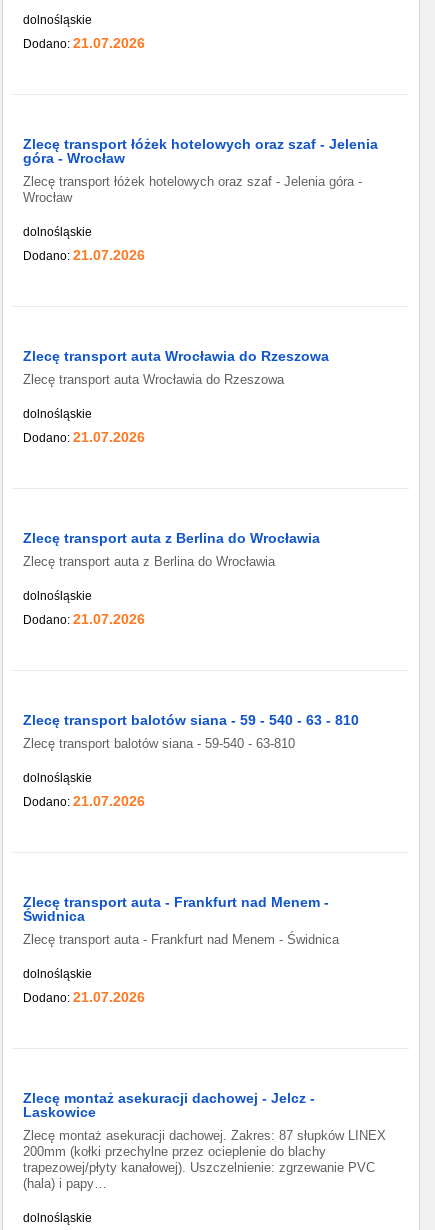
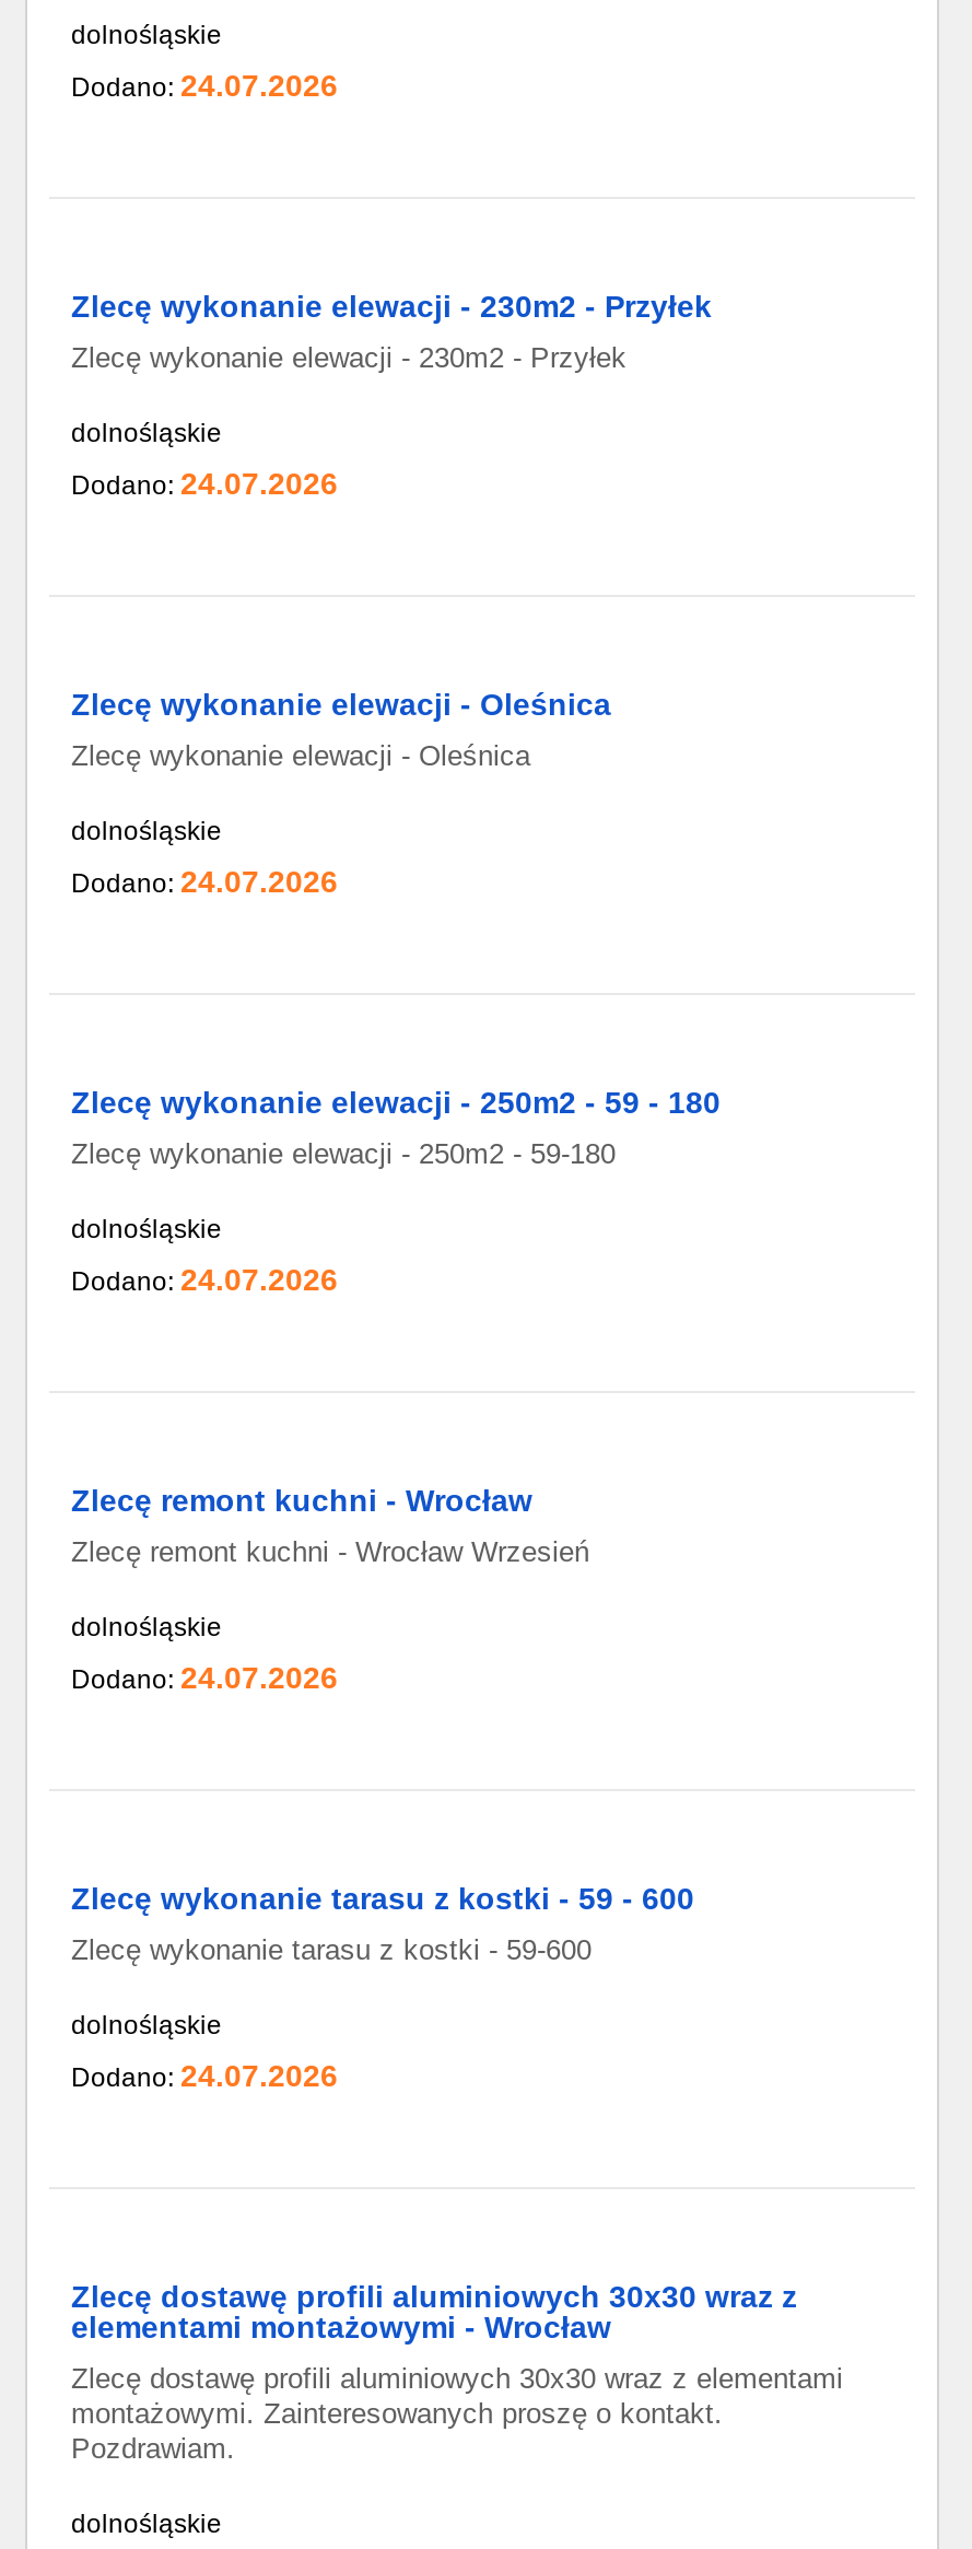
[23,35,145,51] Dodano: 21.07.2026 -> [71,68,338,103] Dodano: 24.07.2026
[23,136,378,166] Zlecę transport łóżek hotelowych oraz szaf - Jelenia | góra - Wrocław -> [71,289,712,324] Zlecę wykonanie elewacji - 230m2 - Przyłek
[23,174,362,205] Zlecę transport łóżek hotelowych oraz szaf - Jelenia góra - | Wrocław -> [71,341,626,374] Zlecę wykonanie elewacji - 230m2 - Przyłek
[23,247,145,263] Dodano: 21.07.2026 -> [71,466,338,501] Dodano: 24.07.2026
[23,348,329,364] Zlecę transport auta Wrocławia do Rzeszowa -> [71,687,611,722] Zlecę wykonanie elewacji - Oleśnica
[23,372,284,387] Zlecę transport auta Wrocławia do Rzeszowa -> [71,739,530,772] Zlecę wykonanie elewacji - Oleśnica
[23,429,145,445] Dodano: 21.07.2026 -> [71,864,338,899] Dodano: 24.07.2026
[23,530,320,546] Zlecę transport auta z Berlina do Wrocławia -> [71,1085,721,1120] Zlecę wykonanie elewacji - 250m2 - 59 - 180
[23,554,275,569] Zlecę transport auta z Berlina do Wrocławia -> [71,1137,616,1170] Zlecę wykonanie elewacji - 250m2 - 59-180
[23,611,145,627] Dodano: 21.07.2026 -> [71,1262,338,1297] Dodano: 24.07.2026
[23,712,359,728] Zlecę transport balotów siana - 59 - 540 - 63 - 810 -> [71,1483,532,1518] Zlecę remont kuchni - Wrocław
[23,736,295,751] Zlecę transport balotów siana - 59-540 - 63-810 -> [71,1535,589,1568] Zlecę remont kuchni - Wrocław Wrzesień
[23,793,145,809] Dodano: 21.07.2026 -> [71,1660,338,1695] Dodano: 24.07.2026
[23,894,329,924] Zlecę transport auta - Frankfurt nad Menem - | Świdnica -> [71,1881,694,1916] Zlecę wykonanie tarasu z kostki - 59 - 600
[23,932,339,947] Zlecę transport auta - Frankfurt nad Menem - Świdnica -> [71,1933,592,1966] Zlecę wykonanie tarasu z kostki - 59-600
[23,989,145,1005] Dodano: 21.07.2026 -> [71,2058,338,2093] Dodano: 24.07.2026
[23,1090,315,1120] Zlecę montaż asekuracji dachowej - Jelcz - | Laskowice -> [71,2279,797,2345] Zlecę dostawę profili aluminiowych 30x30 wraz z | elementami montażowymi - Wrocław
[23,1128,386,1191] Zlecę montaż asekuracji dachowej. Zakres: 87 słupków LINEX | 200mm (kołki przechylne przez ocieplenie do blachy | trapezowej/płyty kanałowej). Uszczelnienie: zgrzewanie PVC | (hala) i papy… -> [71,2362,843,2465] Zlecę dostawę profili aluminiowych 30x30 wraz z elementami | montażowymi. Zainteresowanych proszę o kontakt. | Pozdrawiam.

